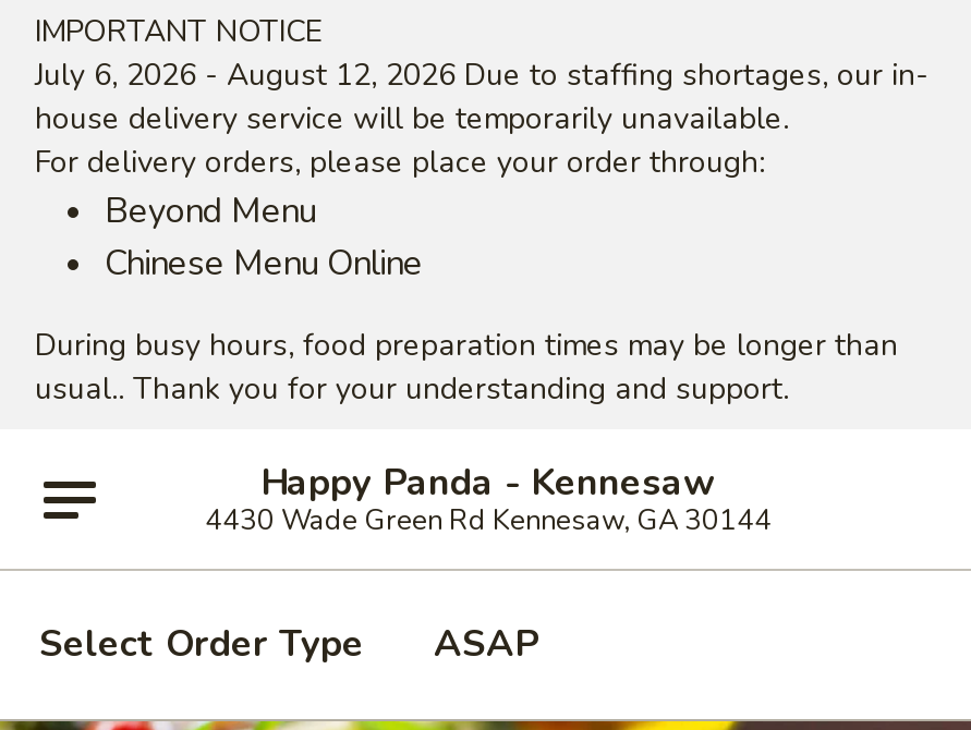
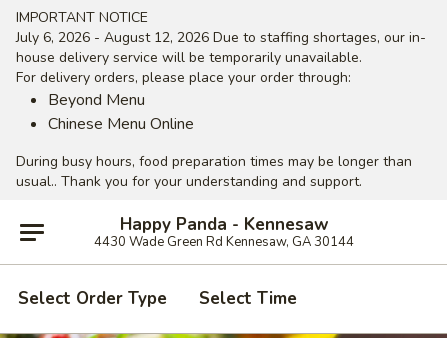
[434,619,538,669] ASAP -> [199,287,297,310] Select Time

